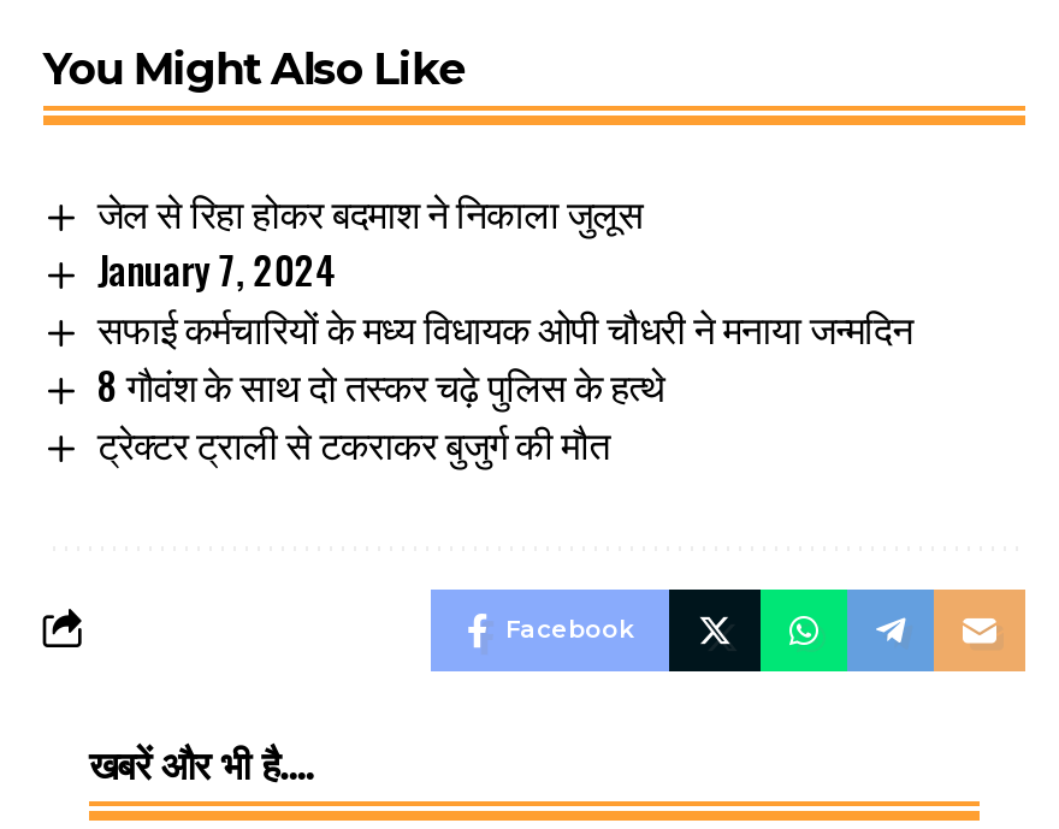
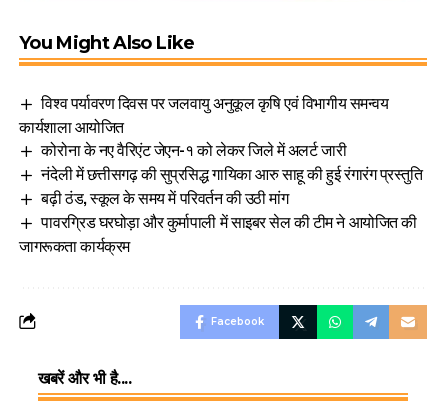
[97,183,912,471] जेल से रिहा होकर बदमाश ने निकाला जुलूस | January 7, 2024 | सफाई कर्मचारियों के मध्य विधायक ओपी चौधरी ने मनाया जन्मदिन | 8 गौवंश के साथ दो तस्कर चढ़े पुलिस के हत्थे | ट्रेक्टर ट्राली से टकराकर बुजुर्ग की मौत -> [19,90,422,256] विश्व पर्यावरण दिवस पर जलवायु अनुकूल कृषि एवं विभागीय समन्वय | कार्यशाला आयोजित | कोरोना के नए वैरिएंट जेएन-१ को लेकर जिले में अलर्ट जारी | नंदेली में छत्तीसगढ़ की सुप्रसिद्ध गायिका आरु साहू की हुई रंगारंग प्रस्तुति | बढ़ी ठंड, स्कूल के समय में परिवर्तन की उठी मांग | पावरग्रिड घरघोड़ा और कुर्मापाली में साइबर सेल की टीम ने आयोजित की | जागरूकता कार्यक्रम

